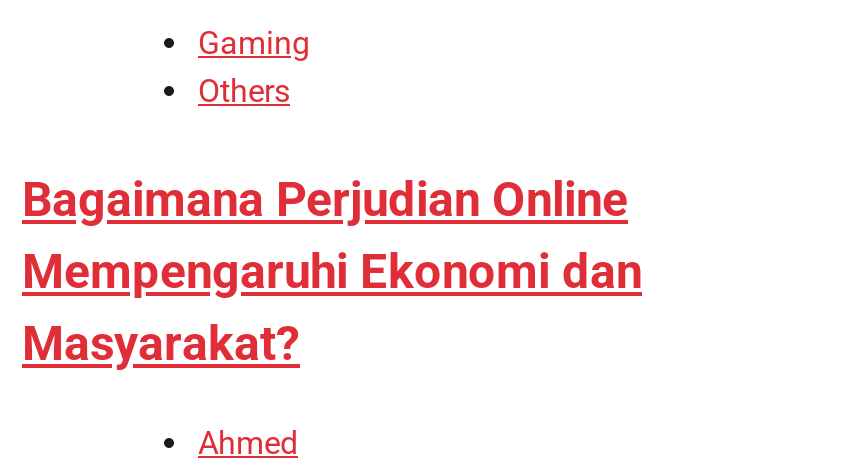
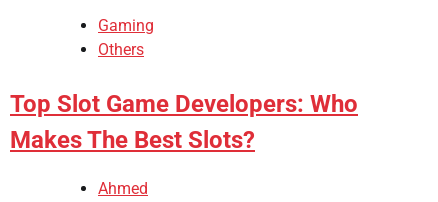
[22,171,642,371] Bagaimana Perjudian Online | Mempengaruhi Ekonomi dan | Masyarakat? -> [10,89,358,153] Top Slot Game Developers: Who | Makes The Best Slots?

